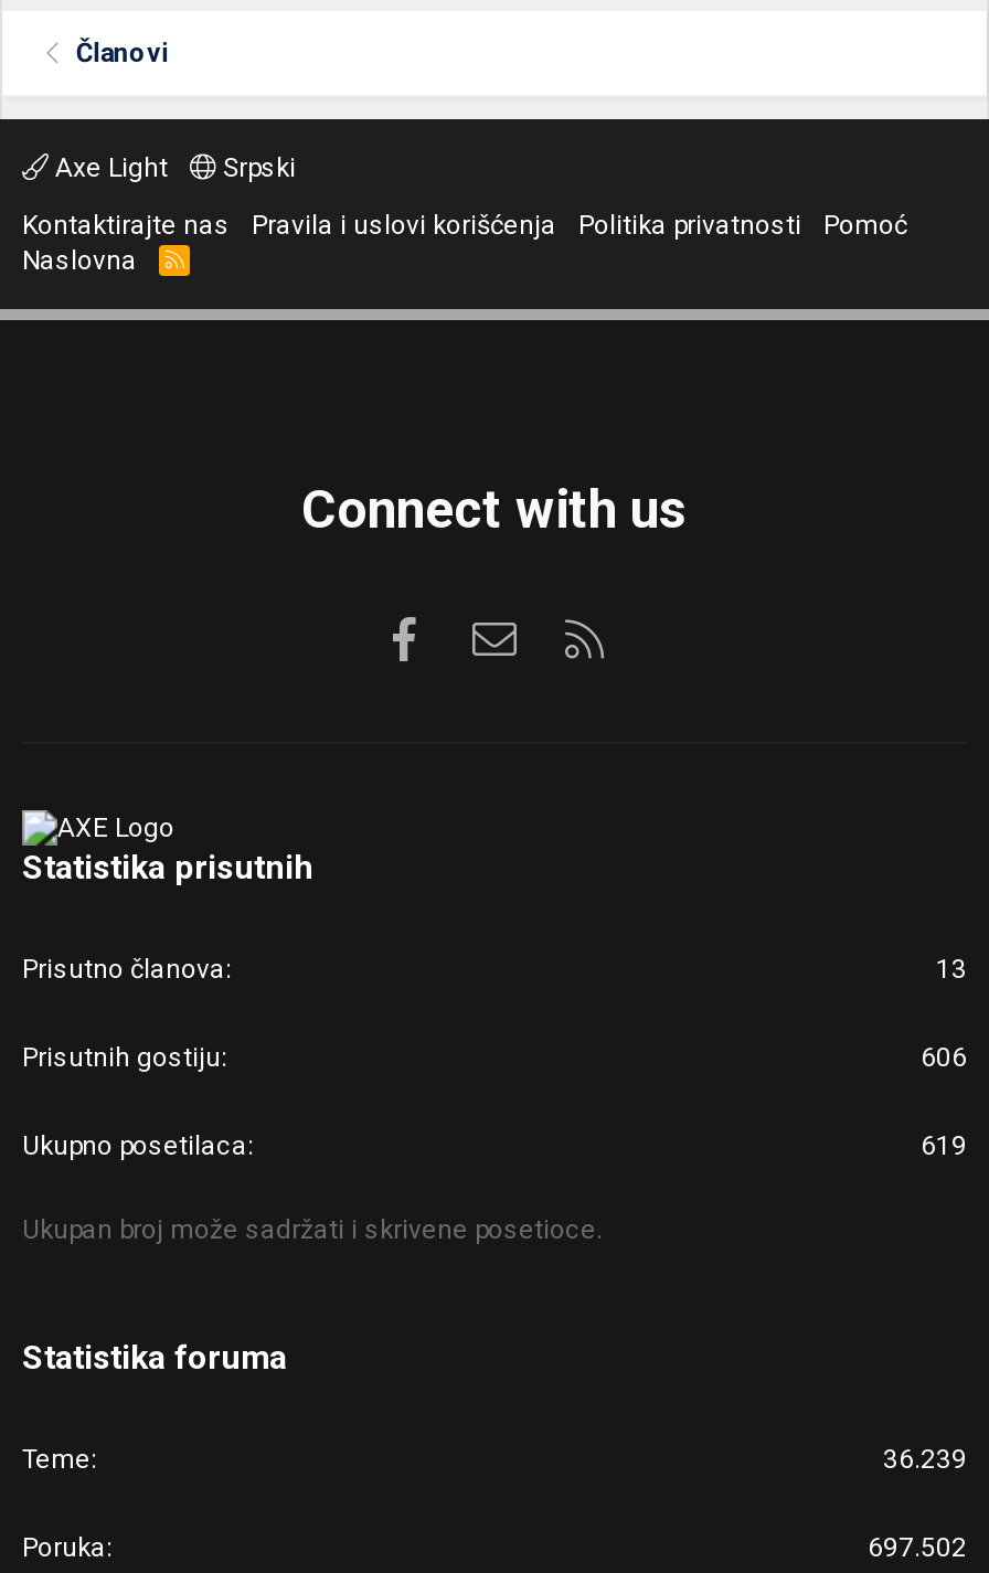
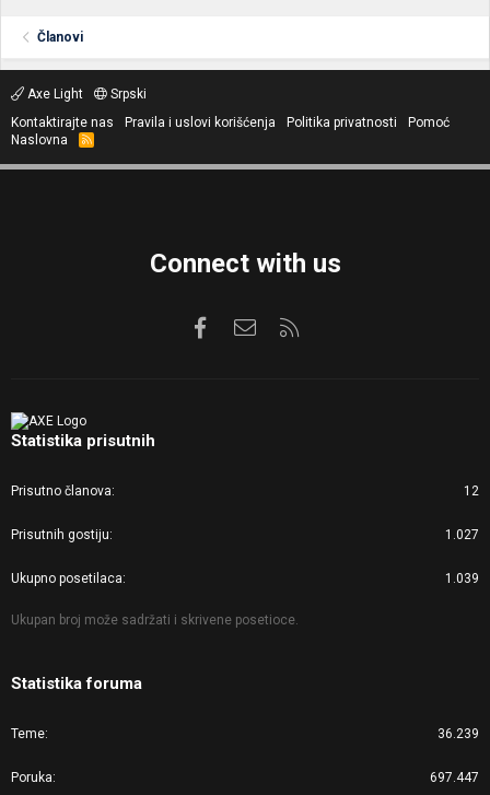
[936,954,967,985] 13 -> [464,483,479,499] 12
[921,1042,967,1073] 606 -> [445,527,479,542] 1.027
[921,1130,967,1161] 619 -> [445,571,479,586] 1.039
[868,1532,967,1563] 697.502 -> [430,770,479,785] 697.447

